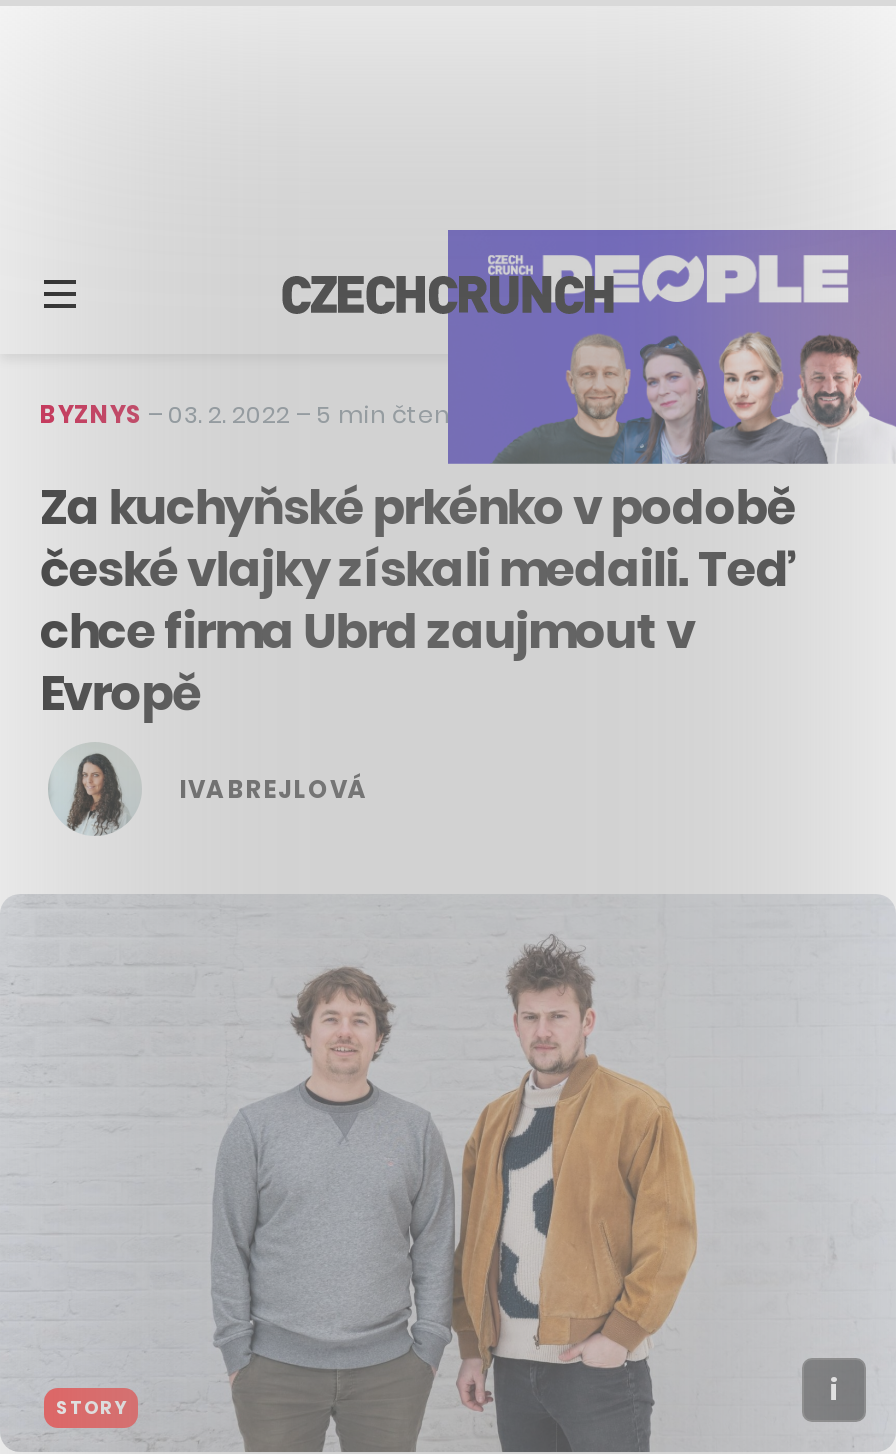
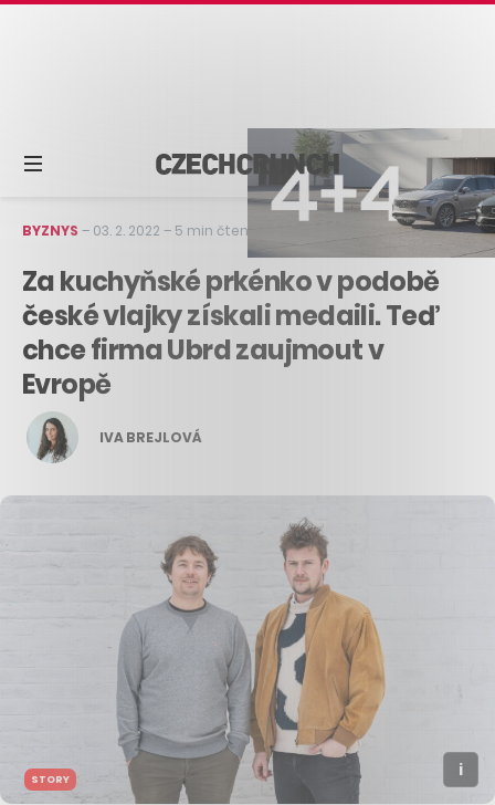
[446,228,890,466] [image] -> [246,128,492,259] [image]

